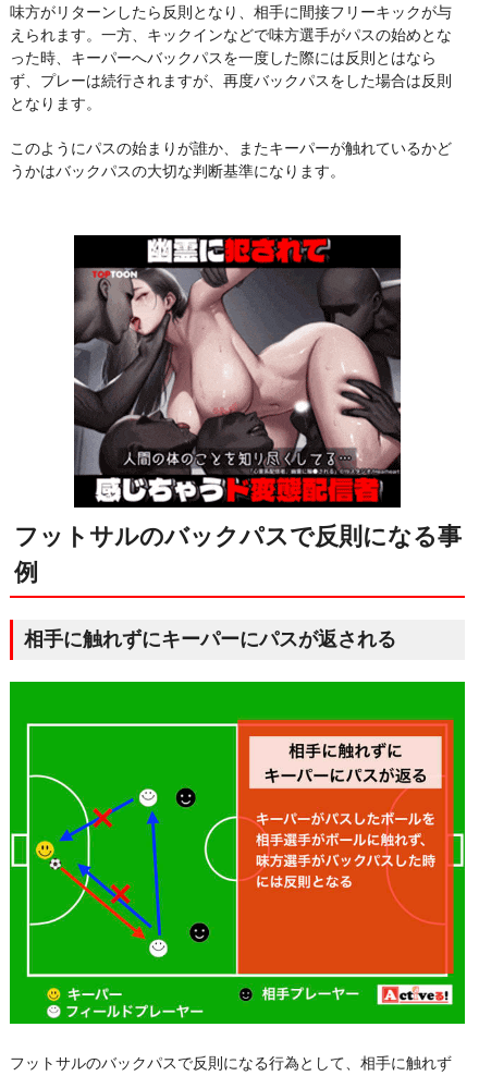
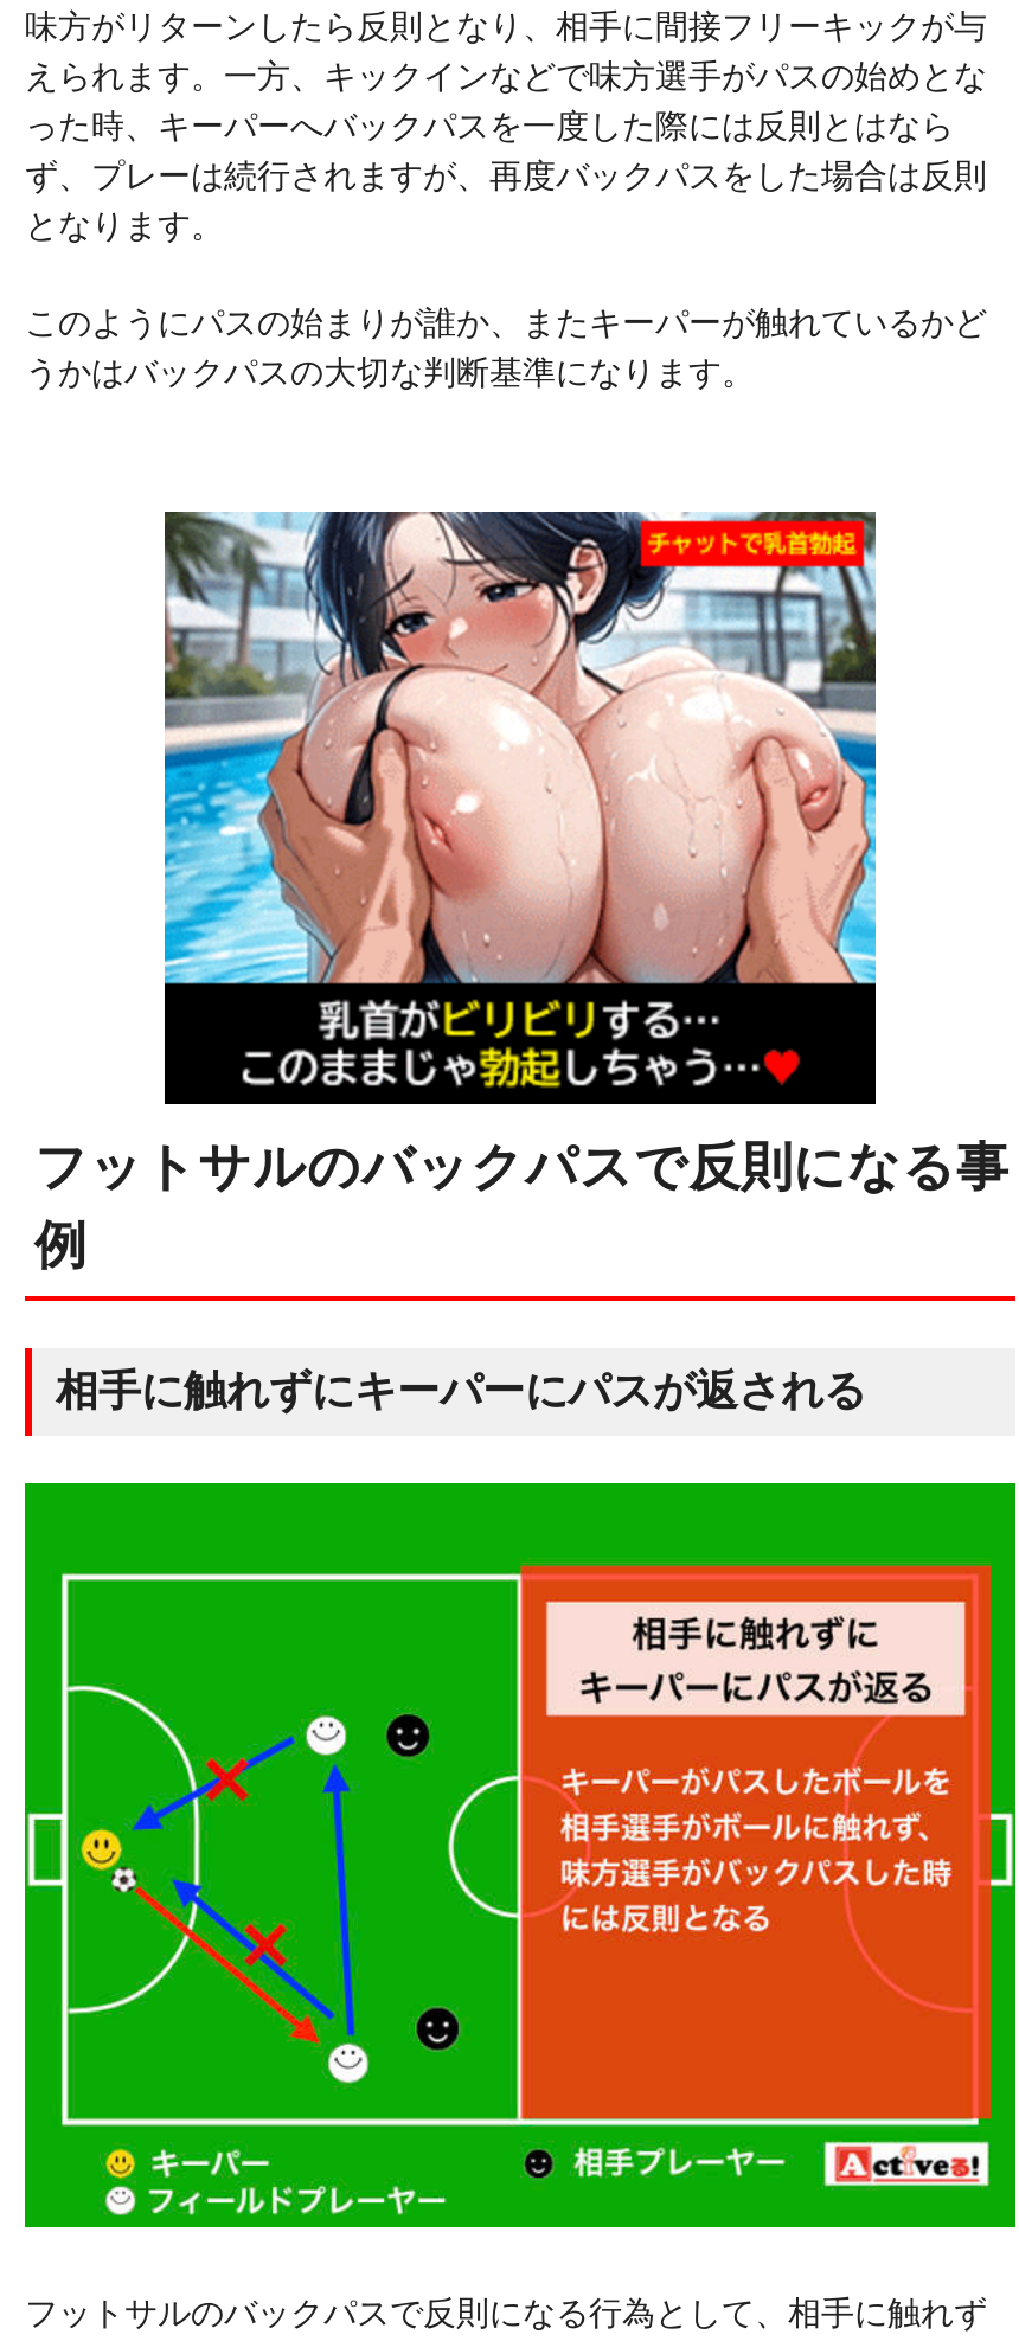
[73,234,402,503] [image] -> [162,509,878,1092] [image]

